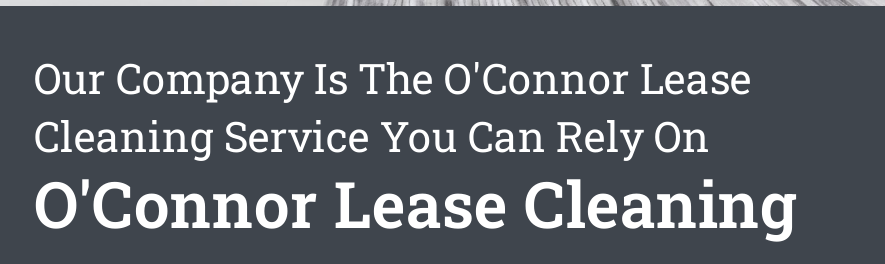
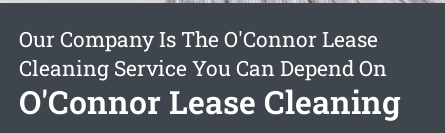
[34,108,710,164] Cleaning Service You Can Rely On -> [19,54,387,82] Cleaning Service You Can Depend On

